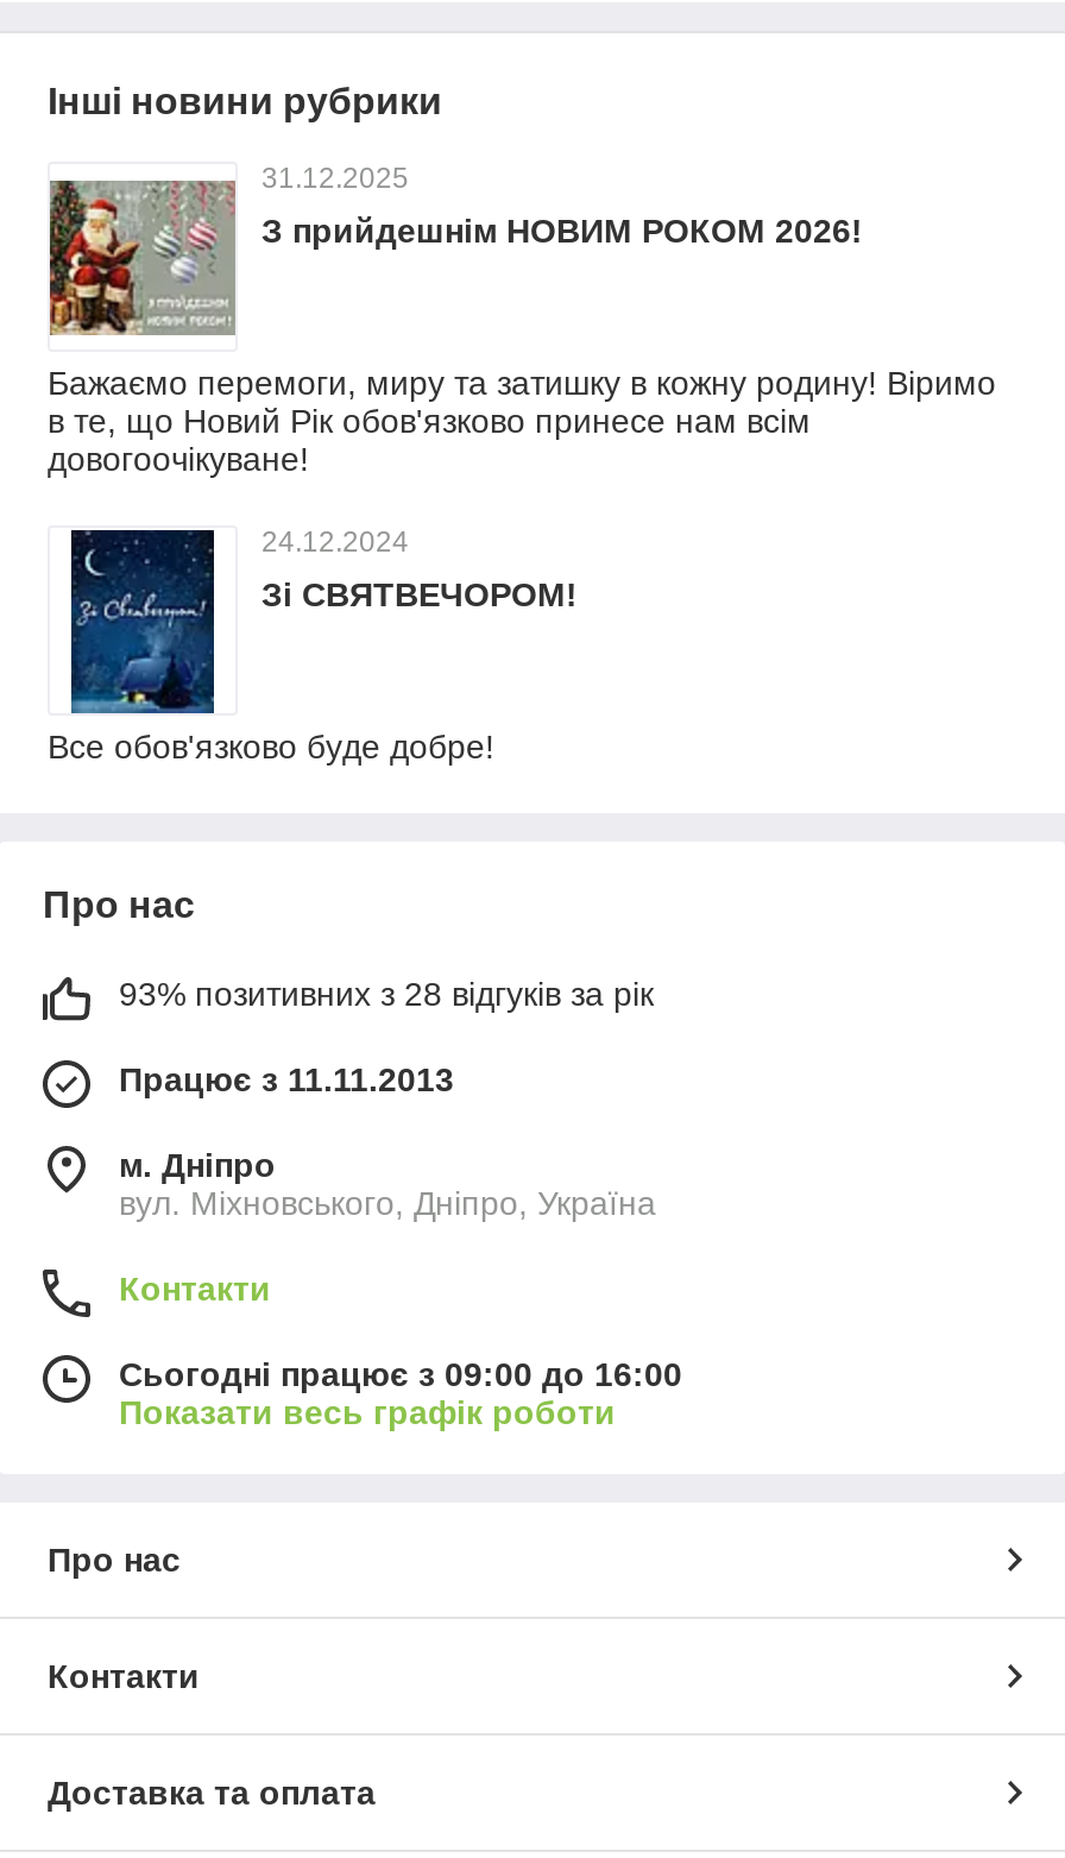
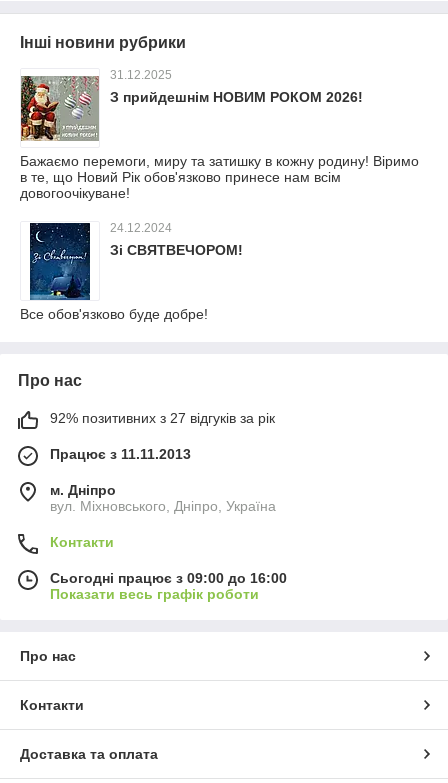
[119,975,654,1013] 93% позитивних з 28 відгуків за рік -> [50,410,275,426] 92% позитивних з 27 відгуків за рік

